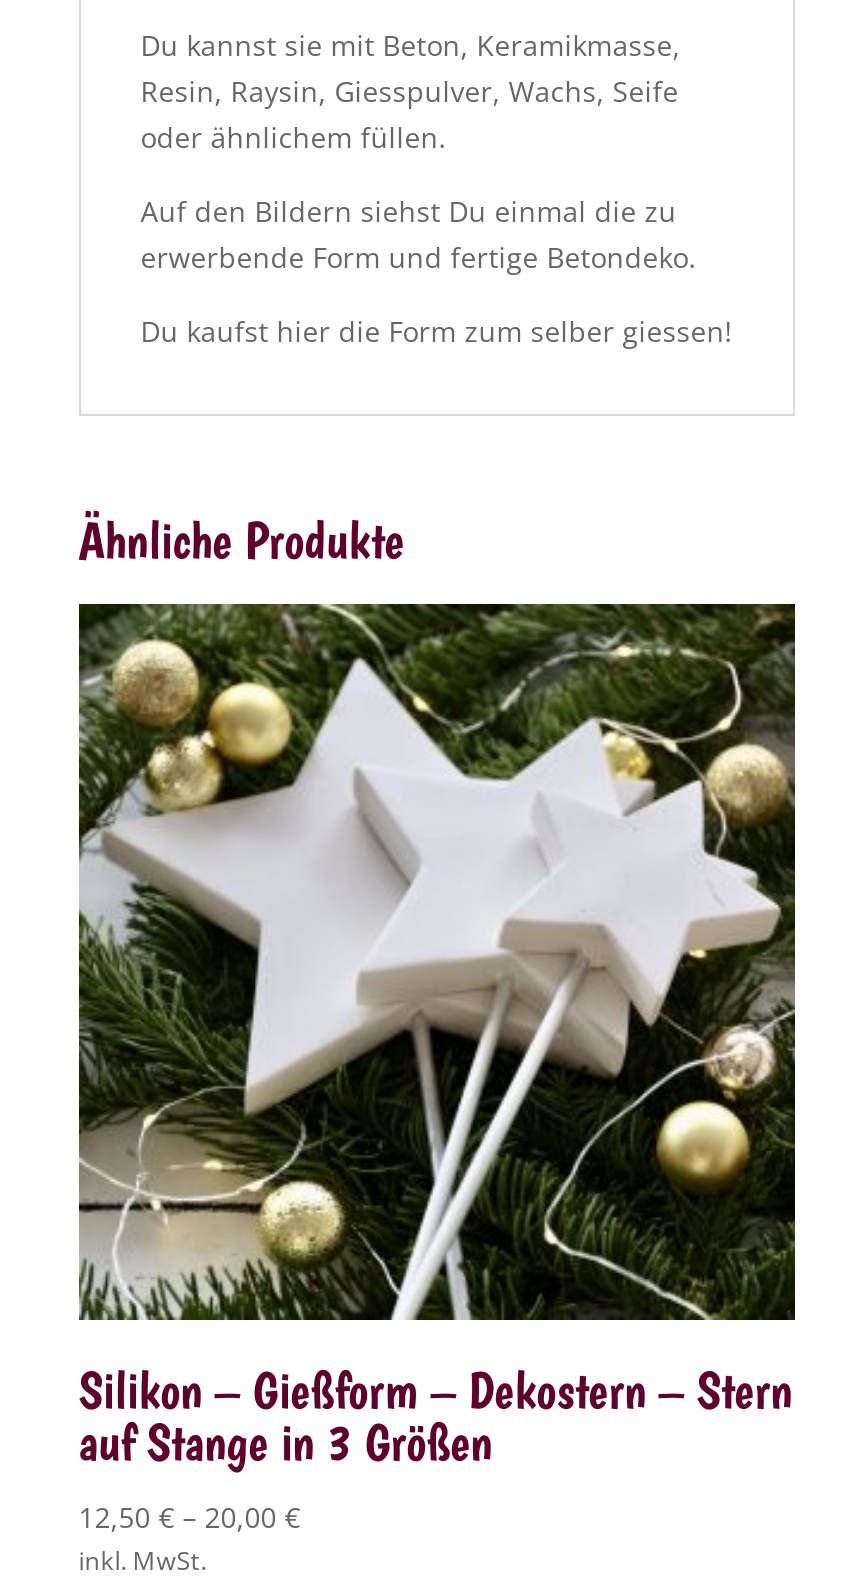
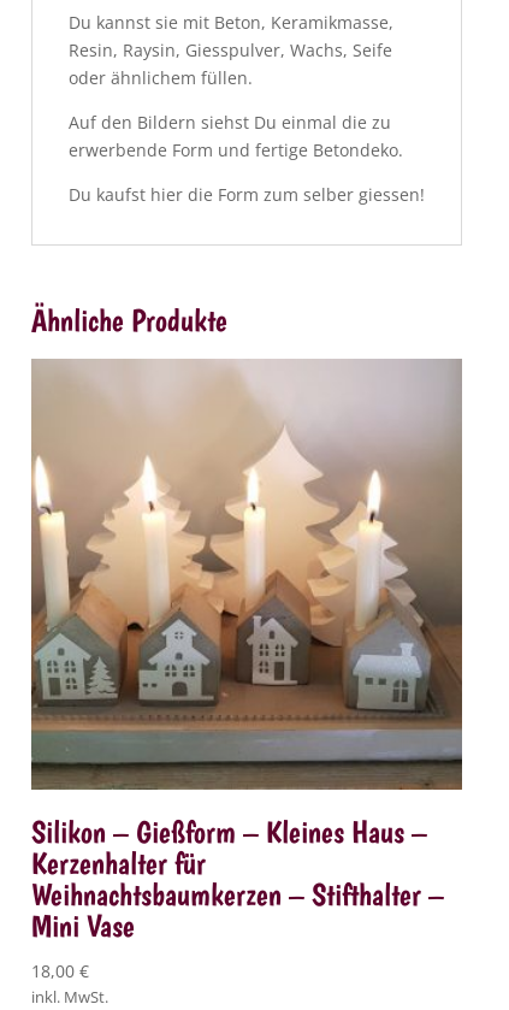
[77,602,797,1536] [image] | Silikon – Gießform – Dekostern – Stern | auf Stange in 3 Größen | 12,50 €– 20,00 € -> [30,359,463,982] [image] | Silikon – Gießform – Kleines Haus – | Kerzenhalter für | Weihnachtsbaumkerzen – Stifthalter – | Mini Vase | 18,00 €

